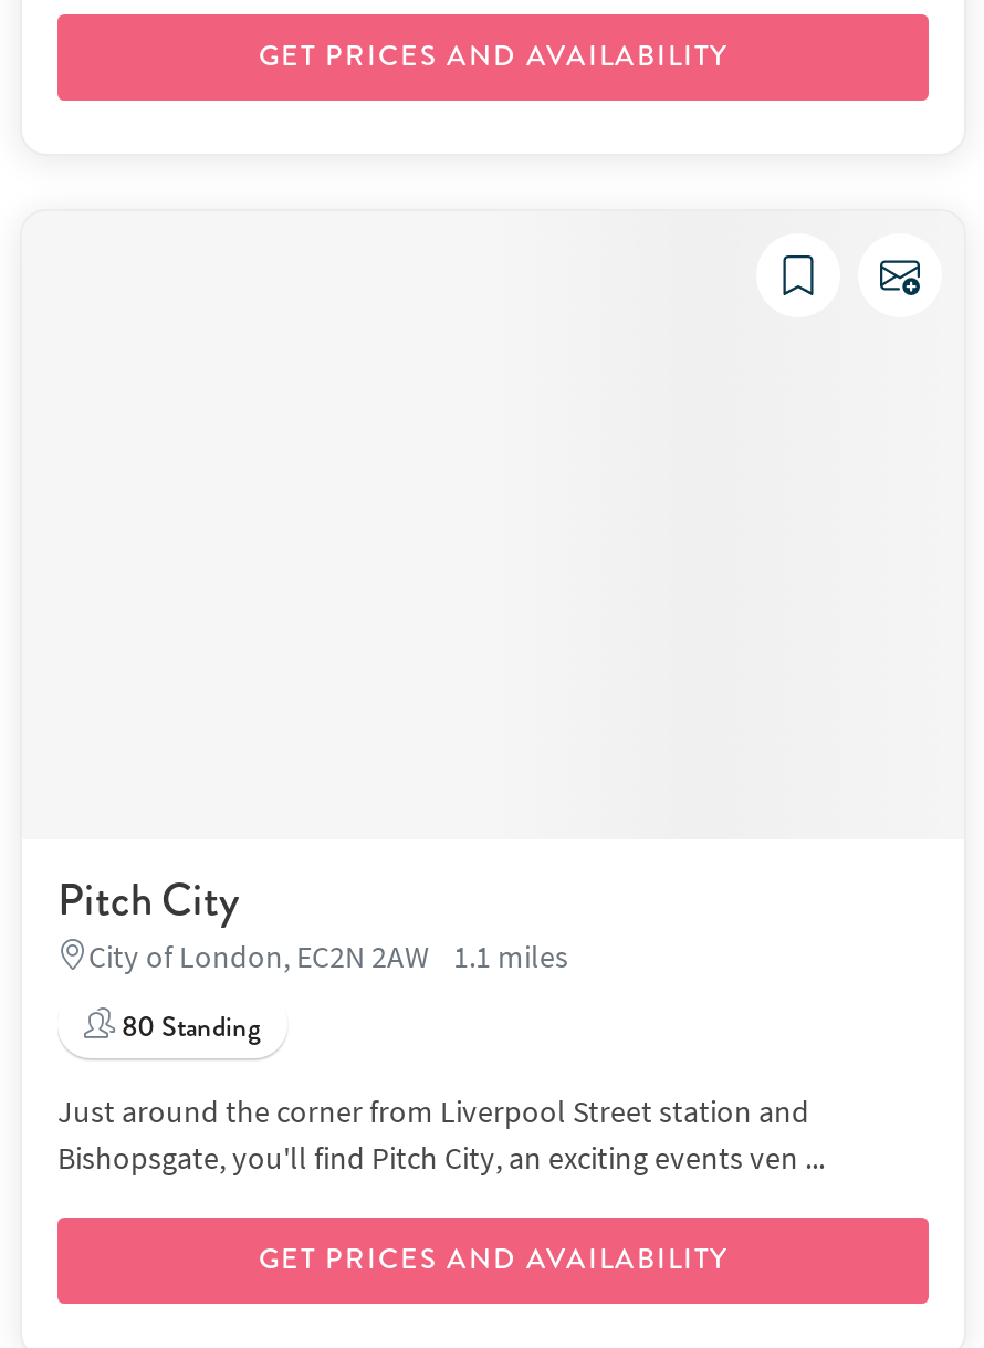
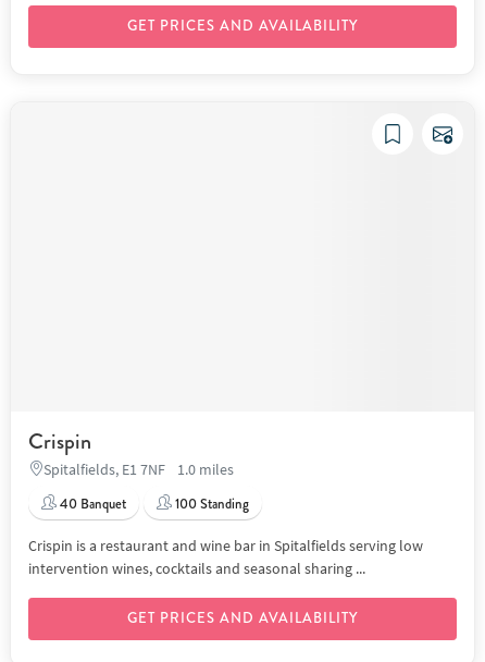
[57,869,568,977] Pitch City | City of London, EC2N 2AW | 1.1 miles -> [28,426,234,479] Crispin | Spitalfields, E1 7NF | 1.0 miles
[115,1008,261,1048] 80 Standing -> [57,495,249,514] 40 Banquet | 100 Standing
[57,1091,825,1177] Just around the corner from Liverpool Street station and | Bishopsgate, you'll find Pitch City, an exciting events ven ... -> [28,535,423,578] Crispin is a restaurant and wine bar in Spitalfields serving low | intervention wines, cocktails and seasonal sharing ...

